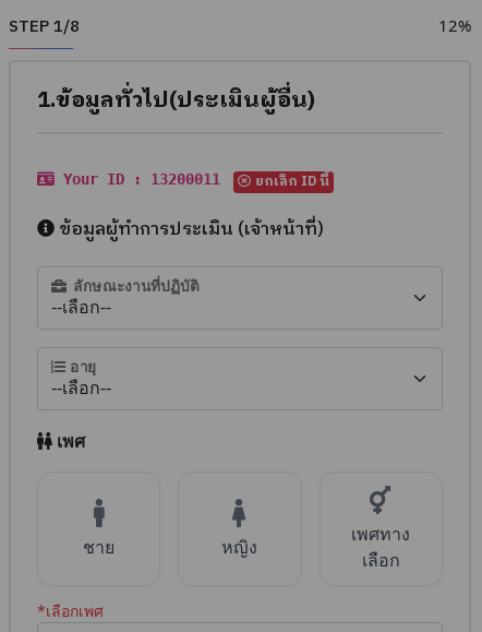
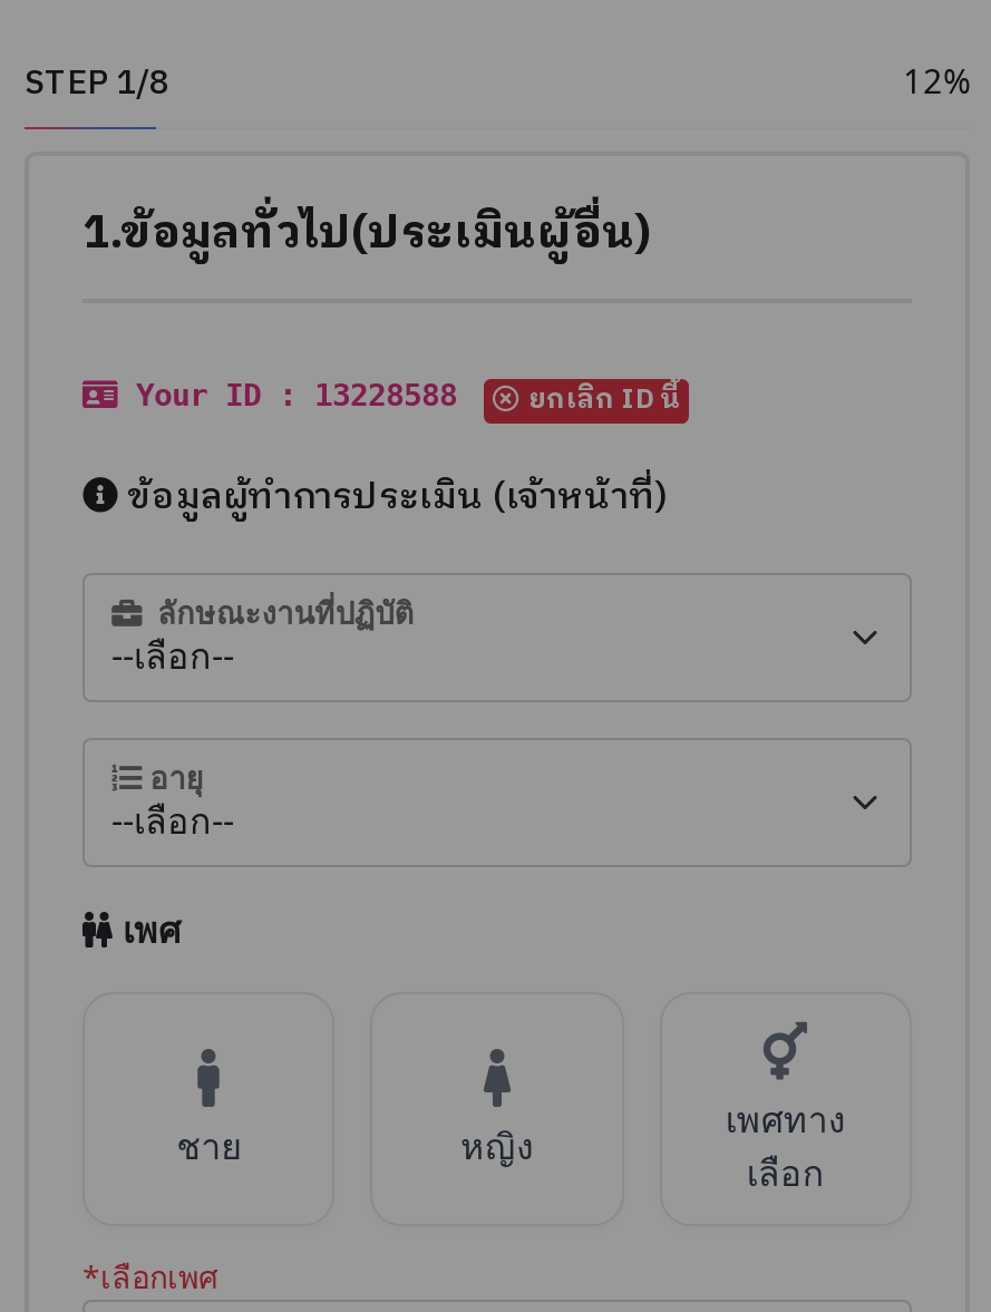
[55,170,220,188] Your ID : 13200011 -> [118,377,457,413] Your ID : 13228588

